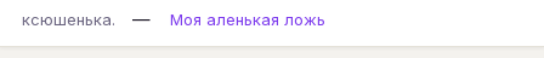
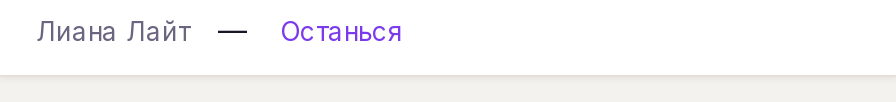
[22,10,115,29] ксюшенька. -> [36,15,190,47] Лиана Лайт
[170,10,325,29] Моя аленькая ложь -> [280,15,402,47] Останься

